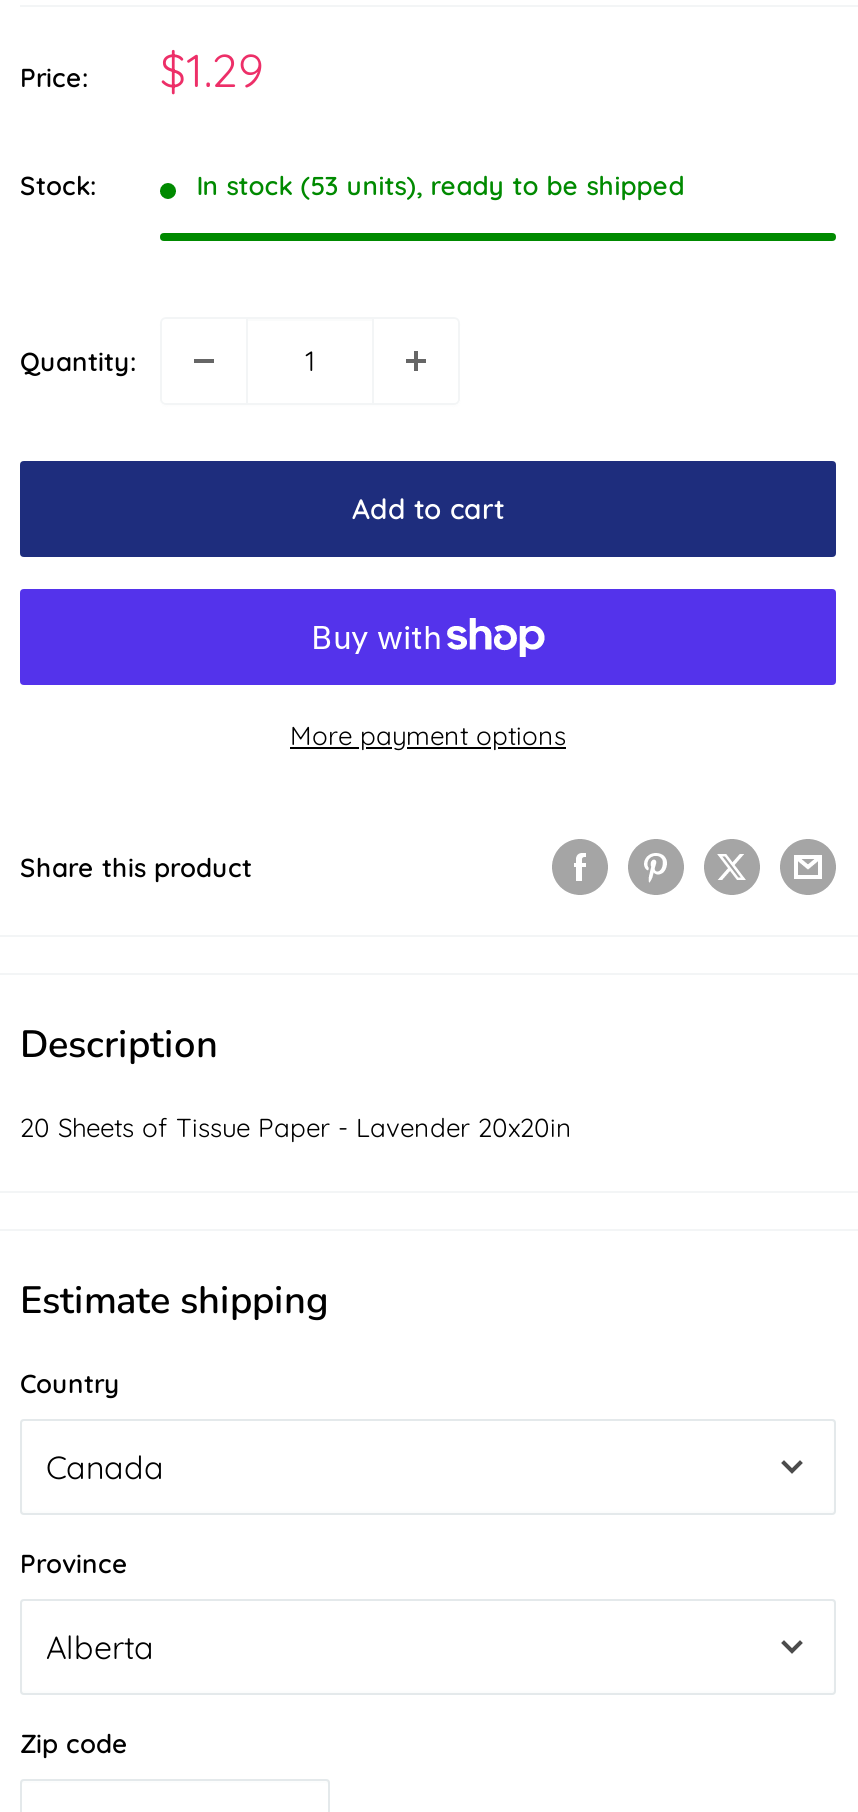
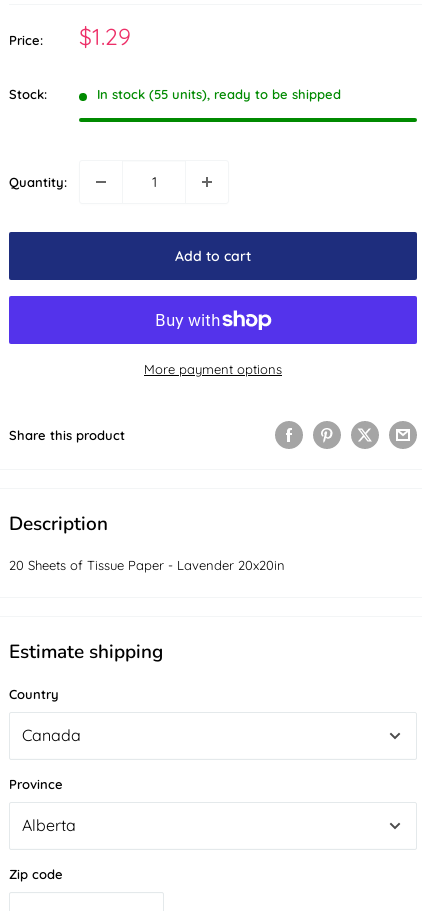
[196,169,684,201] In stock (53 units), ready to be shipped -> [97,86,341,102] In stock (55 units), ready to be shipped

